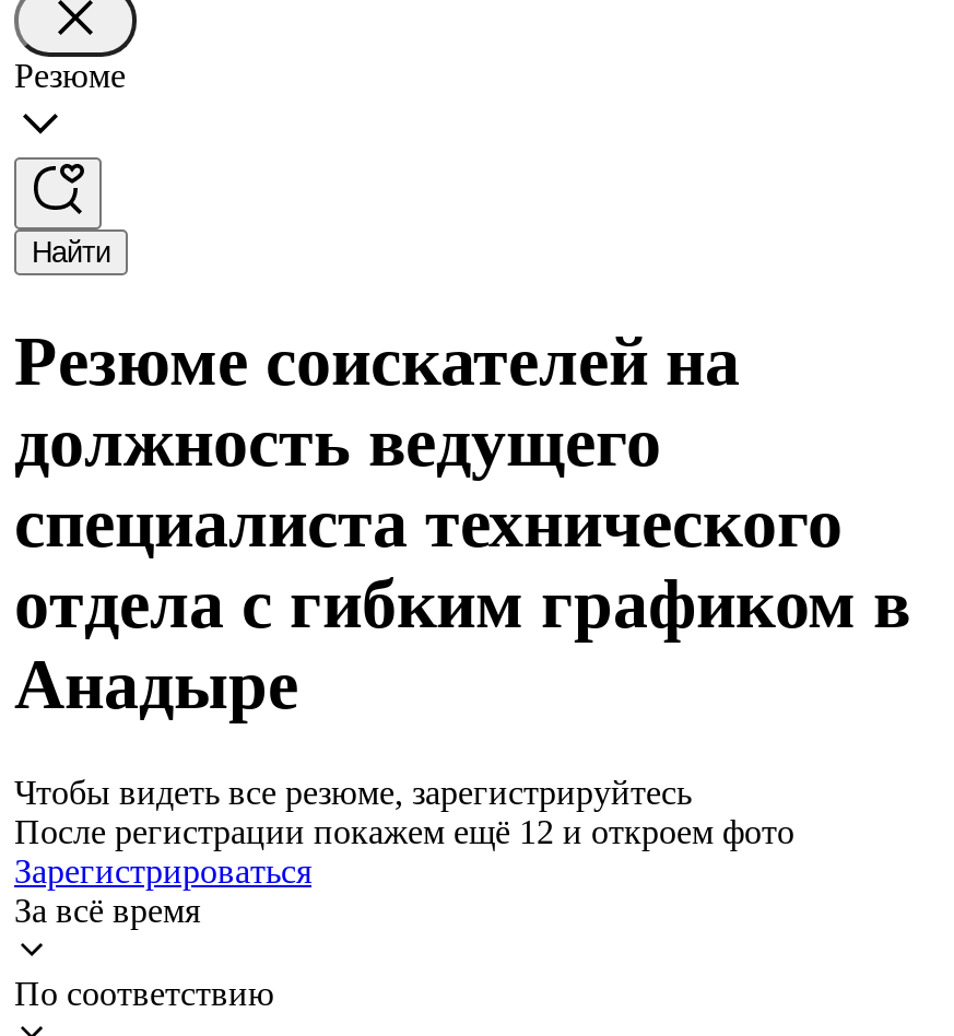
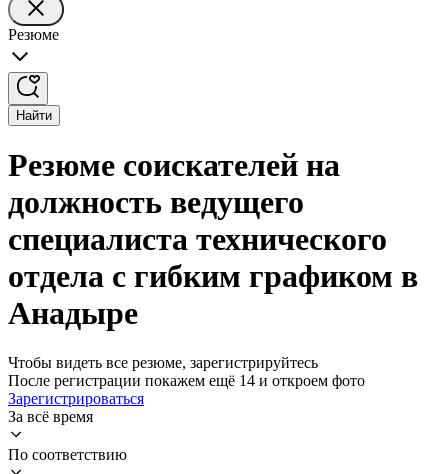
[14,813,794,850] После регистрации покажем ещё 12 и откроем фото -> [8,372,365,389] После регистрации покажем ещё 14 и откроем фото

